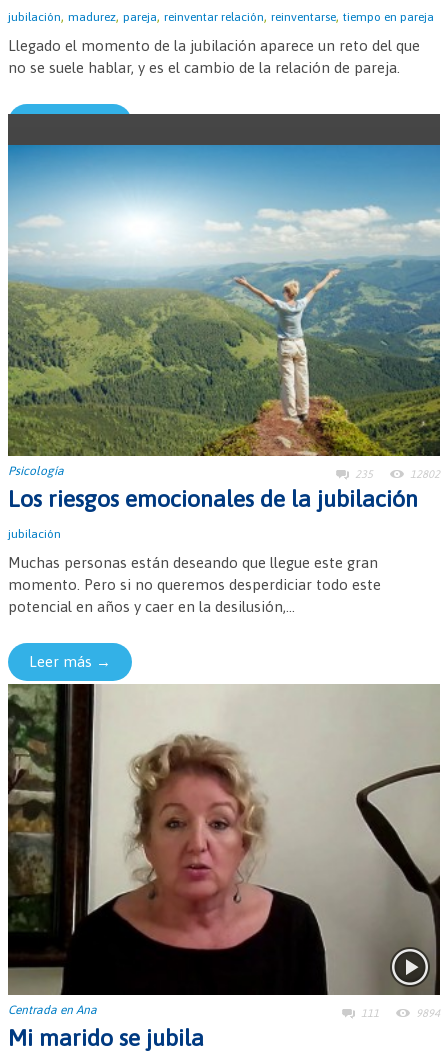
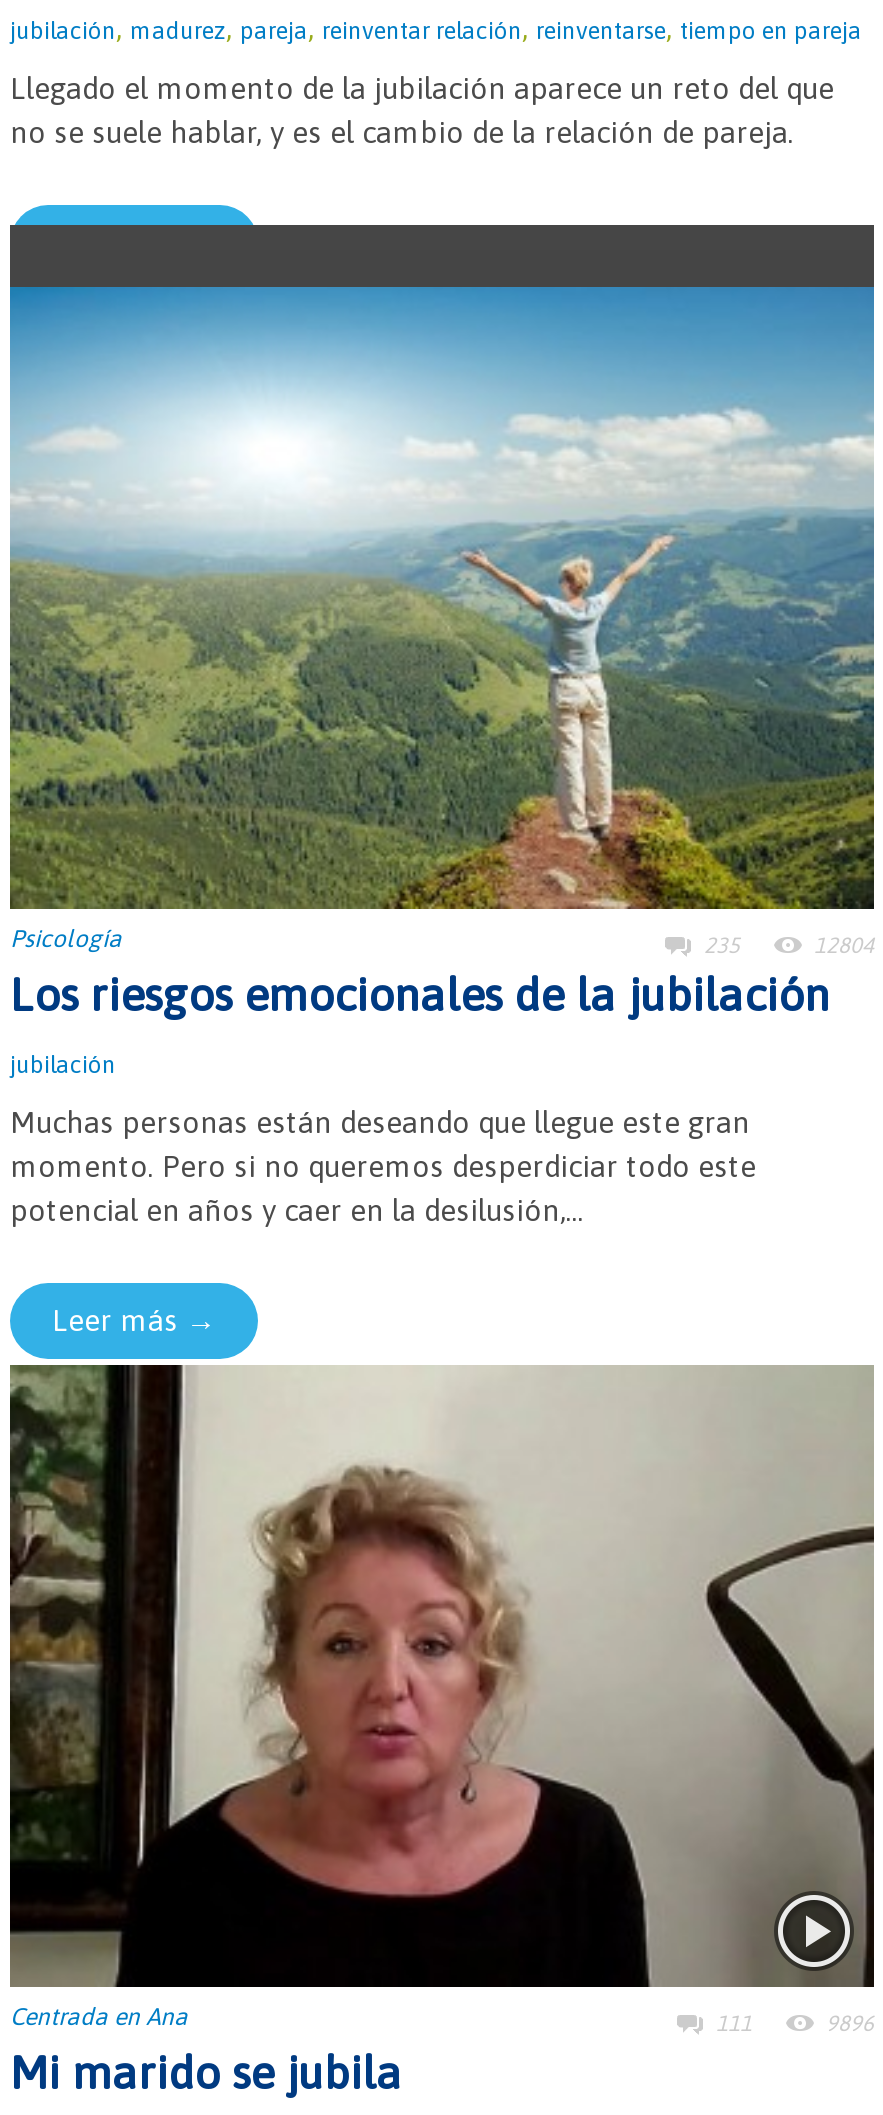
[410,468,440,480] 12802 -> [814,933,874,957] 12804
[416,1007,440,1019] 9894 -> [826,2011,874,2035] 9896

